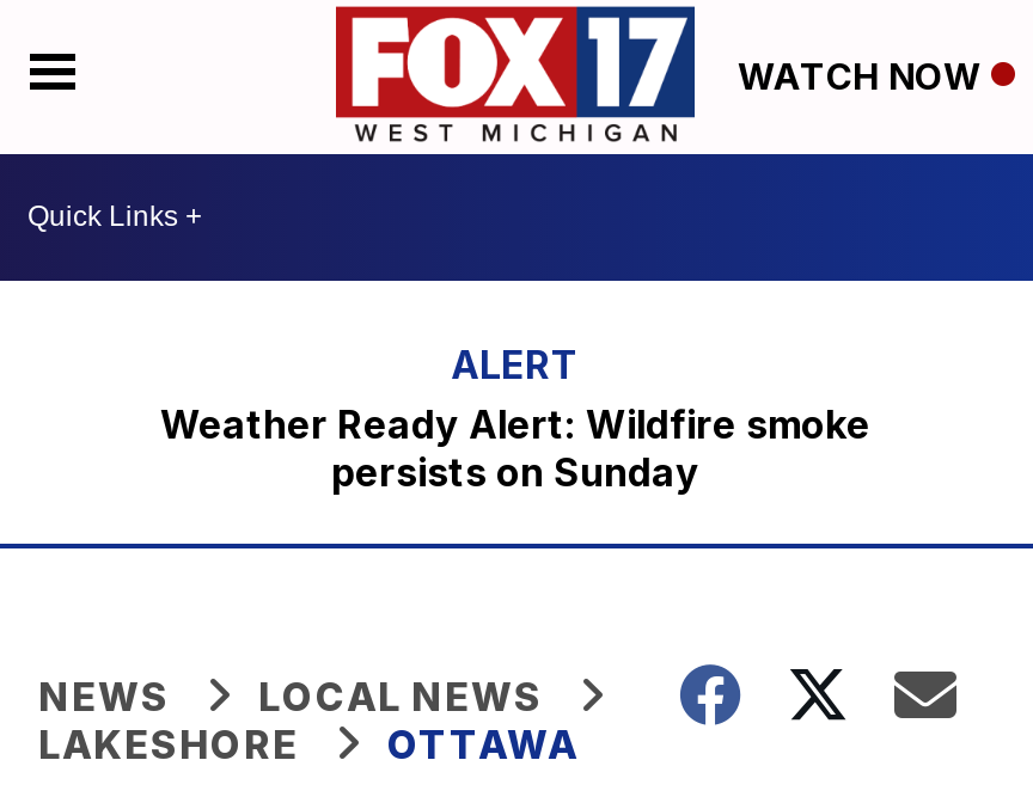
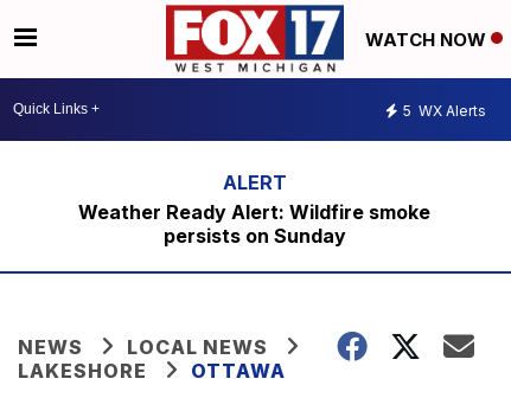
none -> [403,102,486,120] 5 WX Alerts

